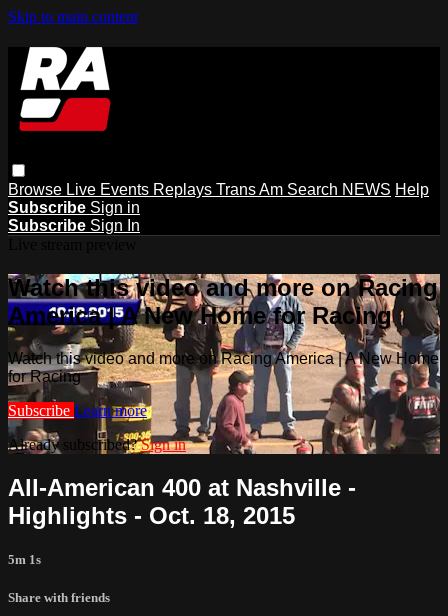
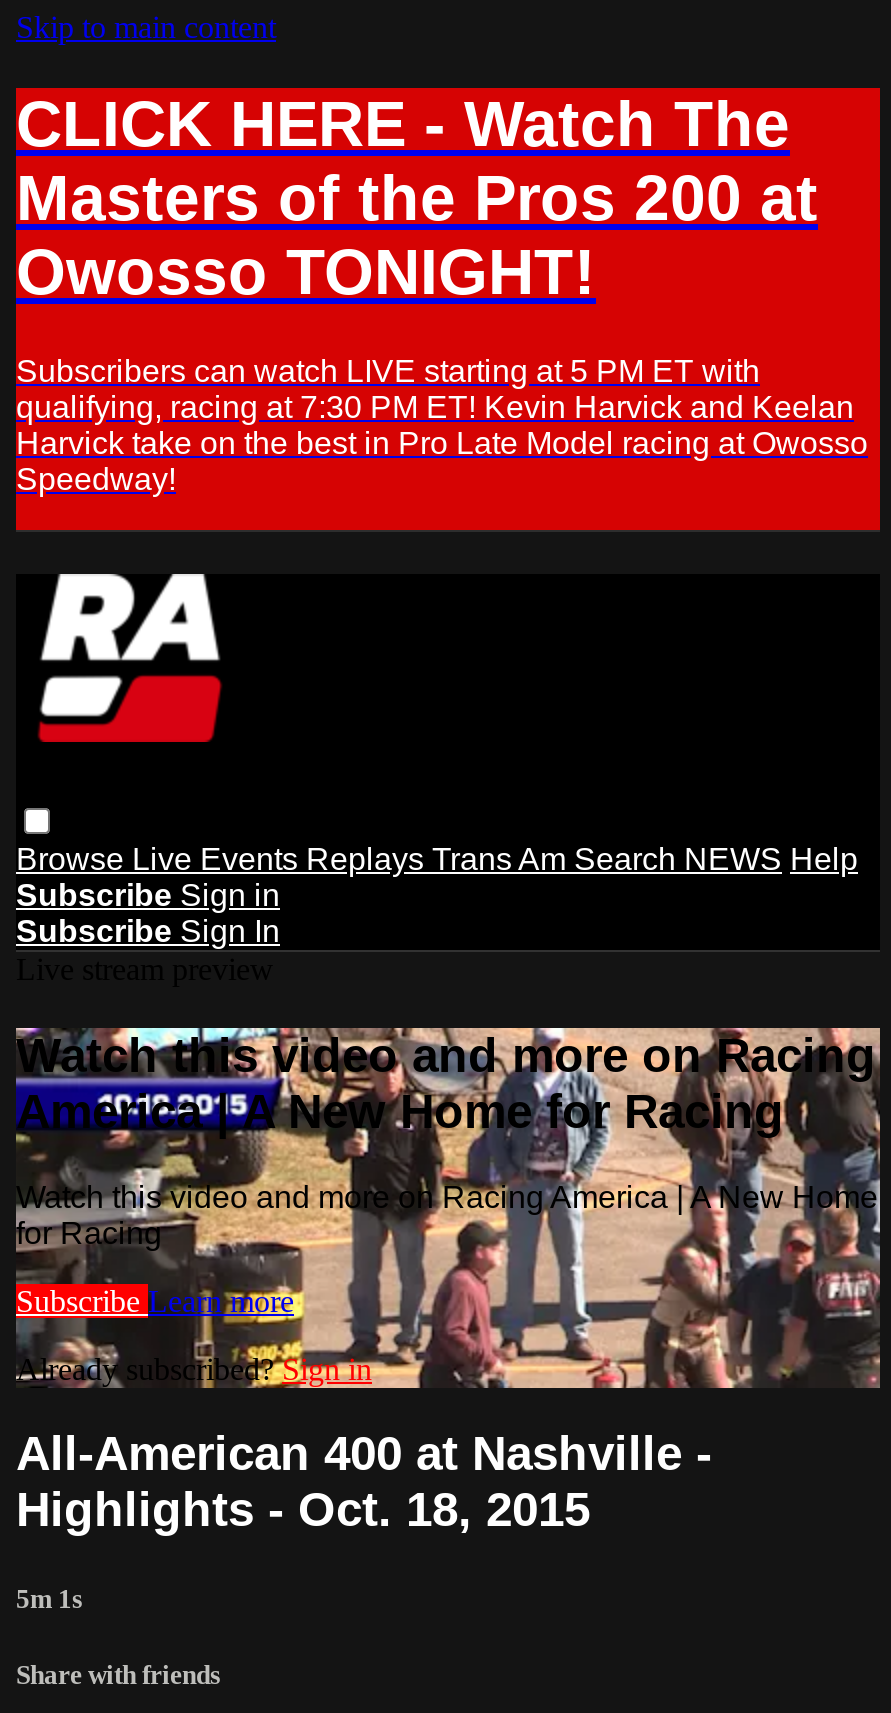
none -> [14,86,882,496] [image] | CLICK HERE - Watch The | Masters of the Pros 200 at | Owosso TONIGHT! | Subscribers can watch LIVE starting at 5 PM ET with | qualifying, racing at 7:30 PM ET! Kevin Harvick and Keelan | Harvick take on the best in Pro Late Model racing at Owosso | Speedway!

